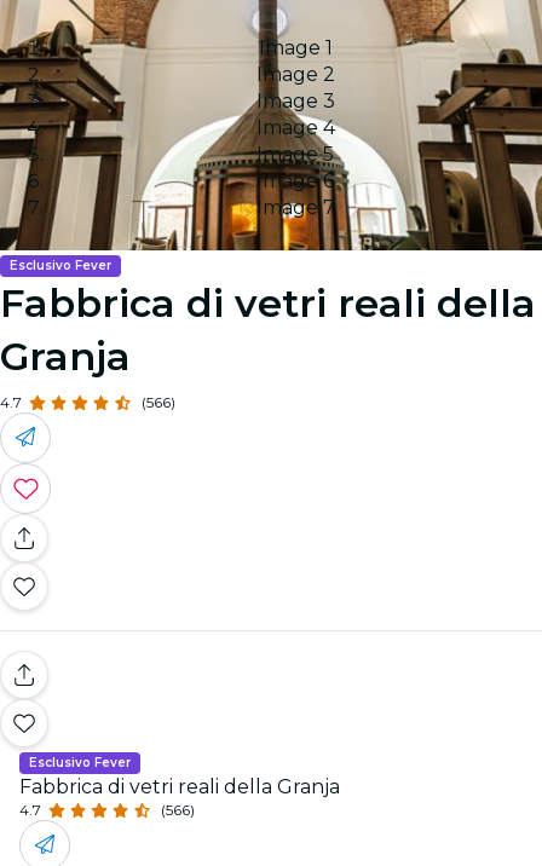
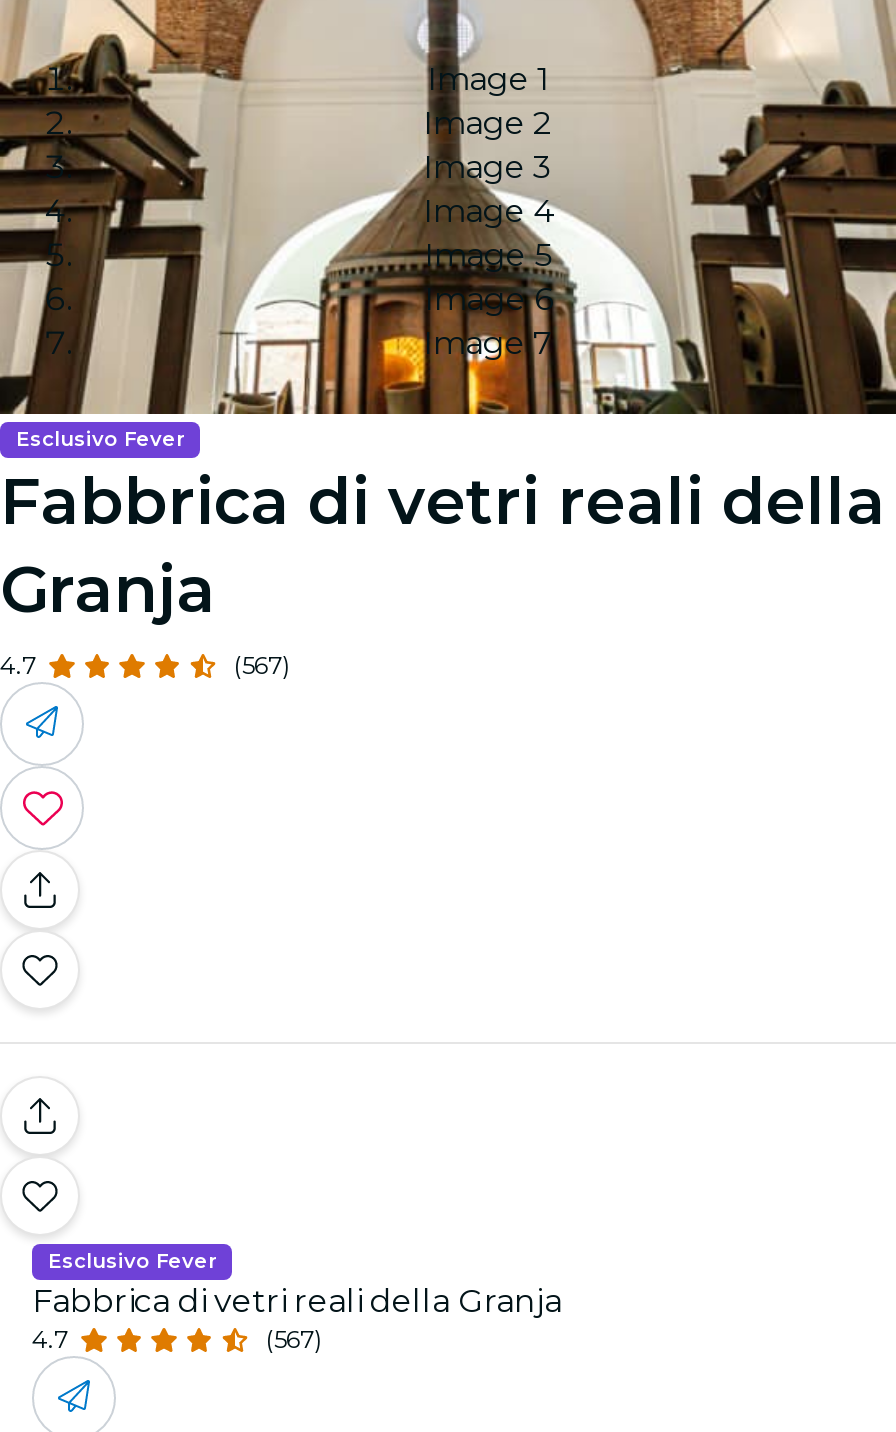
[142,393,175,412] (566) -> [234,651,290,681] (567)
[161,801,195,819] (566) -> [266,1325,322,1355] (567)

